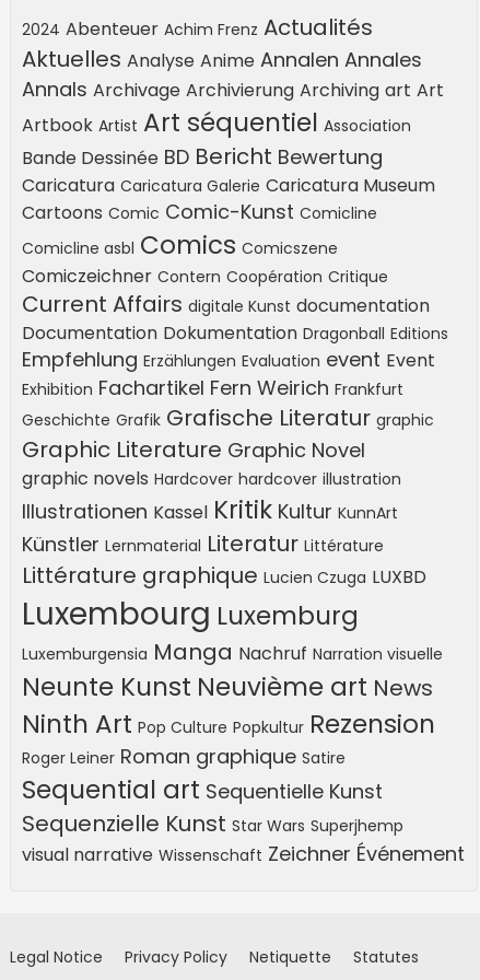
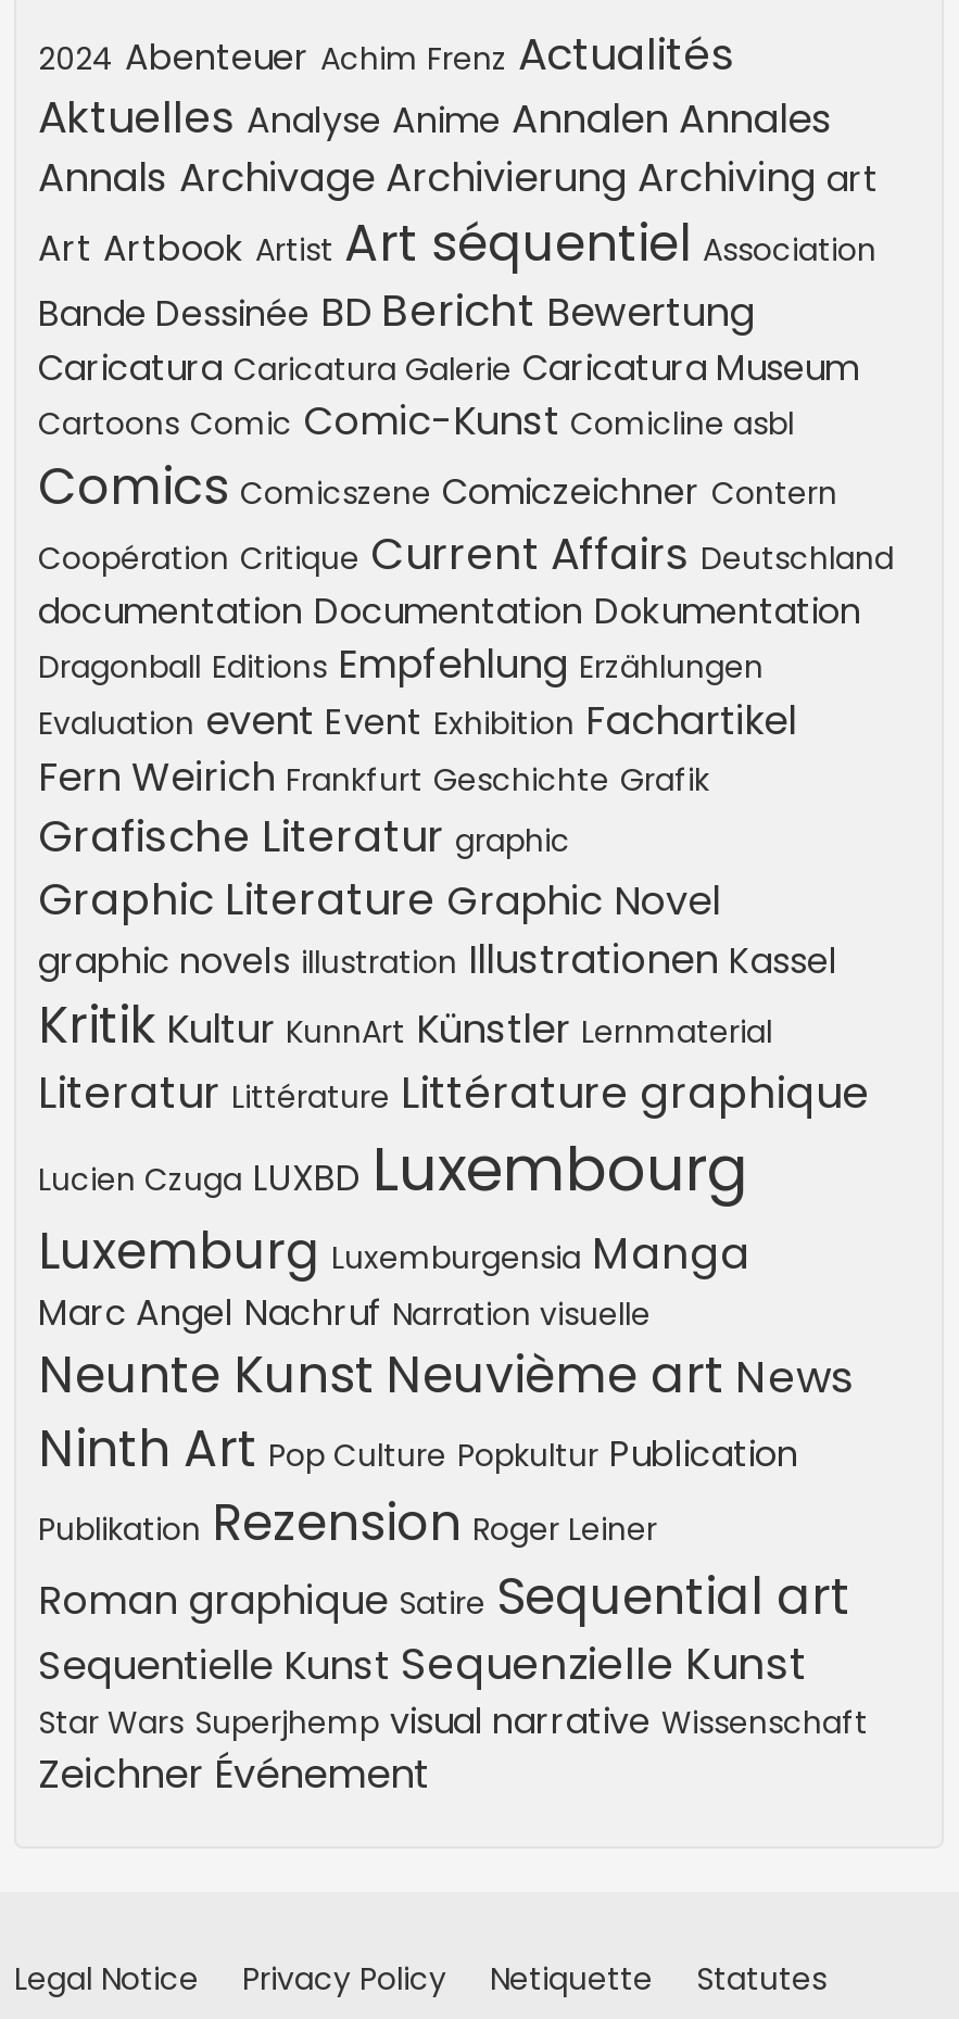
[22,198,448,433] Cartoons Comic Comic-Kunst Comicline | Comicline asbl Comics Comicszene | Comiczeichner Contern Coopération Critique | Current Affairs digitale Kunst documentation | Documentation Dokumentation Dragonball Editions | Empfehlung Erzählungen Evaluation event Event | Exhibition Fachartikel Fern Weirich Frankfurt | Geschichte Grafik Grafische Literatur graphic -> [38,393,894,867] Cartoons Comic Comic-Kunst Comicline asbl | Comics Comicszene Comiczeichner Contern | Coopération Critique Current Affairs Deutschland | documentation Documentation Dokumentation | Dragonball Editions Empfehlung Erzählungen | Evaluation event Event Exhibition Fachartikel | Fern Weirich Frankfurt Geschichte Grafik | Grafische Literatur graphic
[22,466,443,667] graphic novels Hardcover hardcover illustration | Illustrationen Kassel Kritik Kultur KunnArt | Künstler Lernmaterial Literatur Littérature | Littérature graphique Lucien Czuga LUXBD | Luxembourg Luxemburg | Luxemburgensia Manga Nachruf Narration visuelle -> [38,932,870,1338] graphic novels illustration Illustrationen Kassel | Kritik Kultur KunnArt Künstler Lernmaterial | Literatur Littérature Littérature graphique | Lucien Czuga LUXBD Luxembourg | Luxemburg Luxemburgensia Manga | Marc Angel Nachruf Narration visuelle
[22,707,465,867] Ninth Art Pop Culture Popkultur Rezension | Roger Leiner Roman graphique Satire | Sequential art Sequentielle Kunst | Sequenzielle Kunst Star Wars Superjhemp | visual narrative Wissenschaft Zeichner Événement -> [38,1414,868,1801] Ninth Art Pop Culture Popkultur Publication | Publikation Rezension Roger Leiner | Roman graphique Satire Sequential art | Sequentielle Kunst Sequenzielle Kunst | Star Wars Superjhemp visual narrative Wissenschaft | Zeichner Événement

